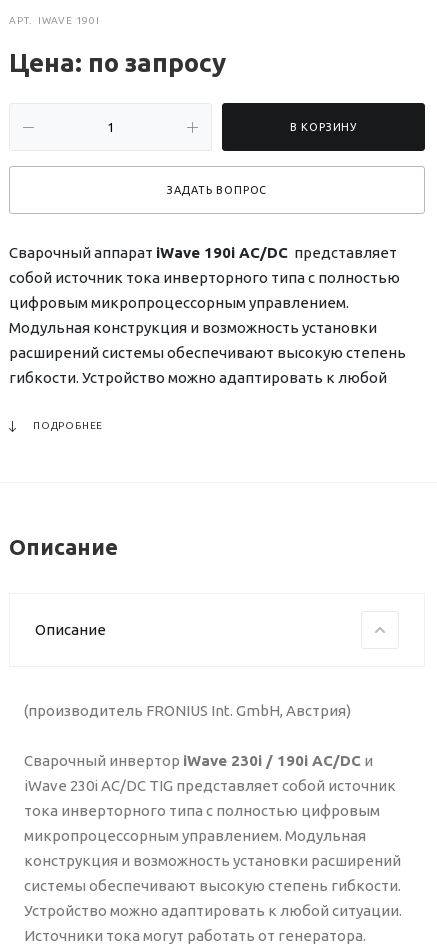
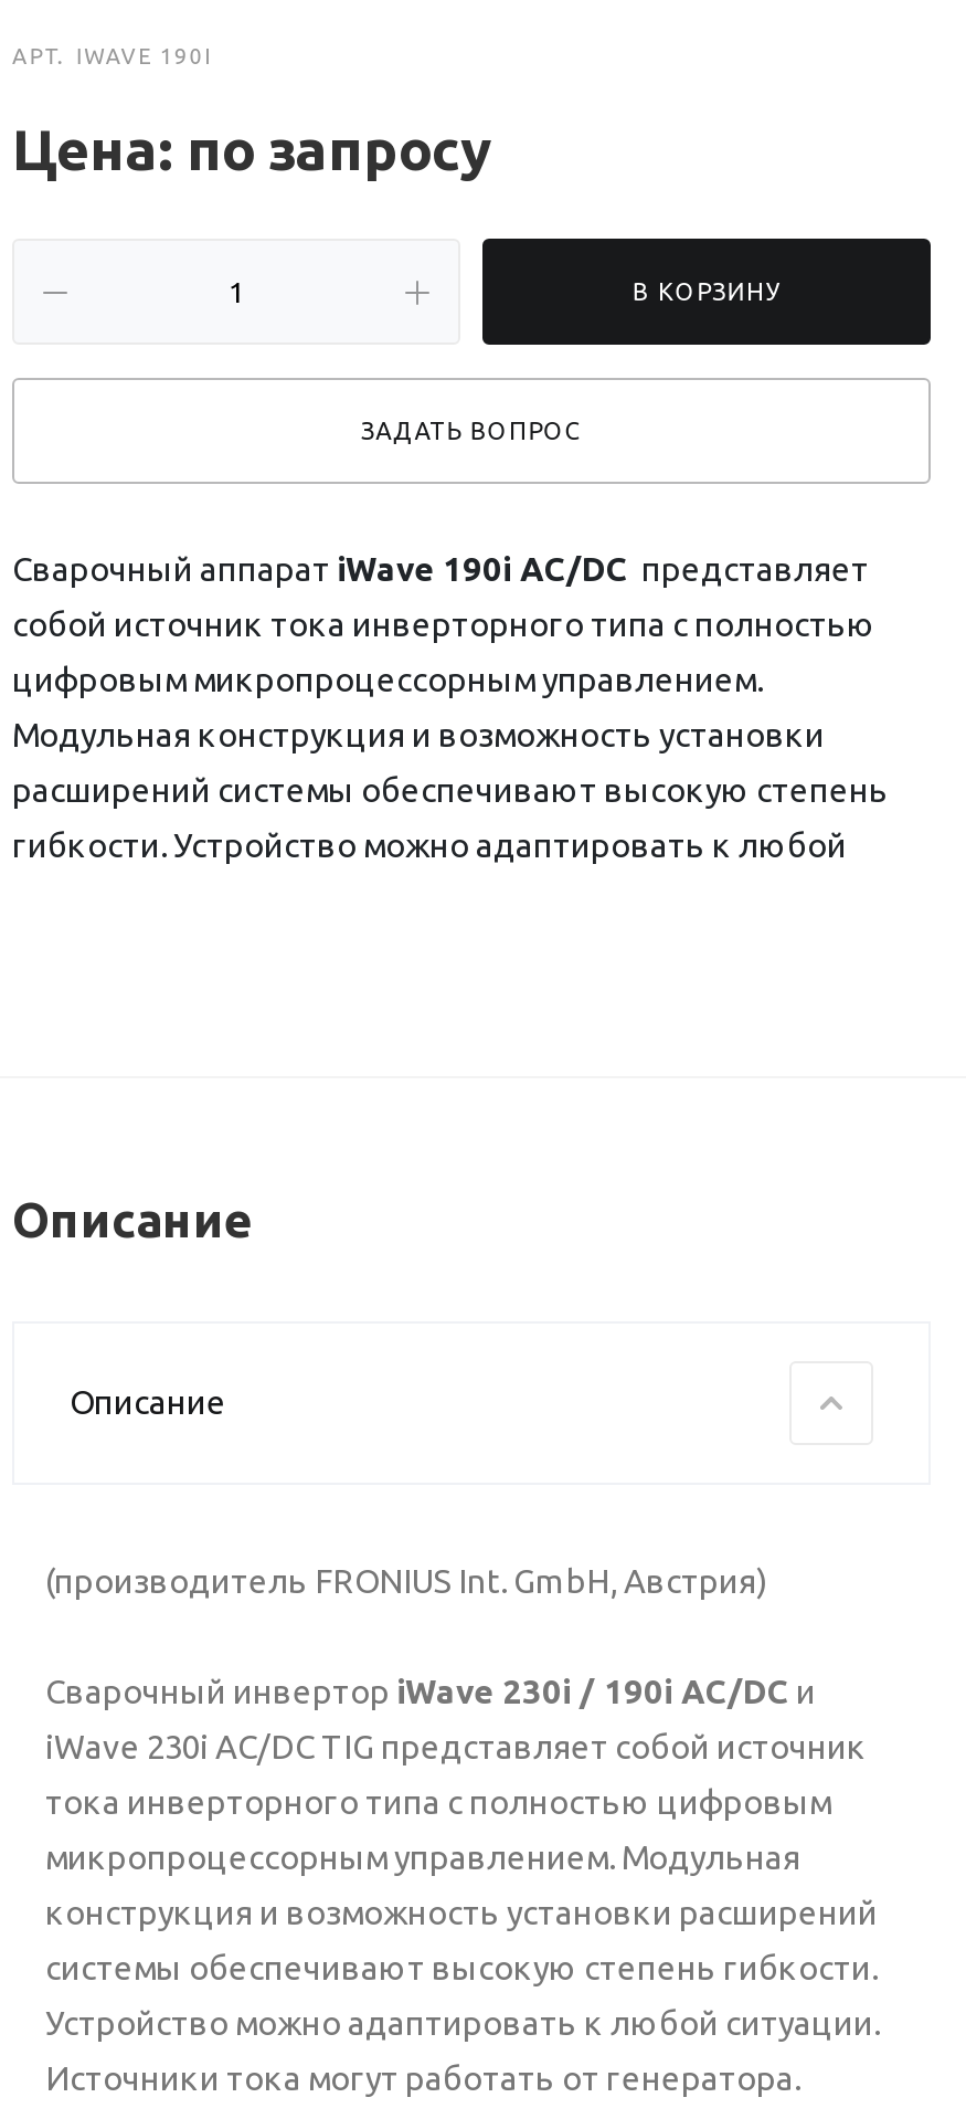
[33,420,103,431] ПОДРОБНЕЕ -> none

